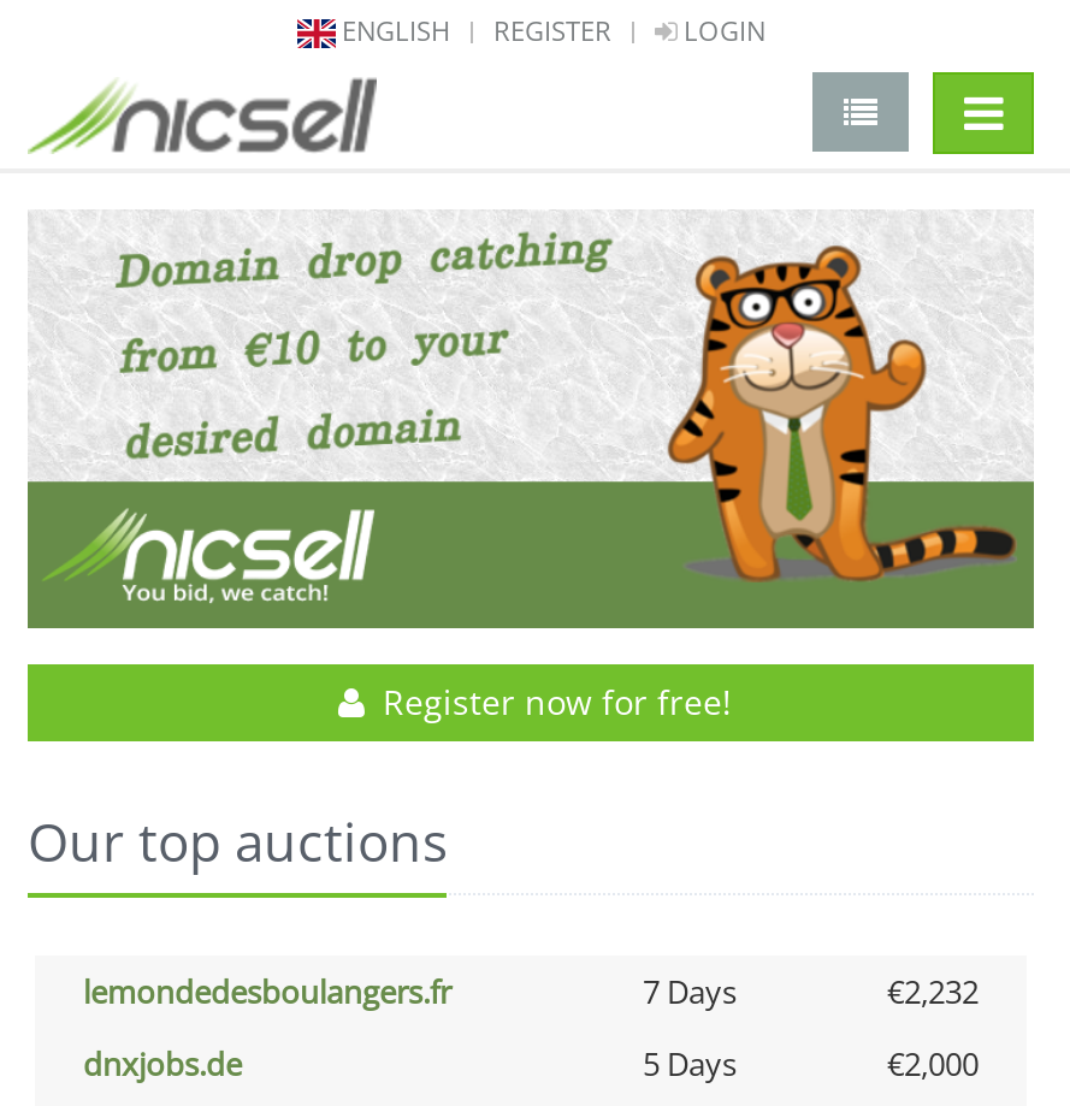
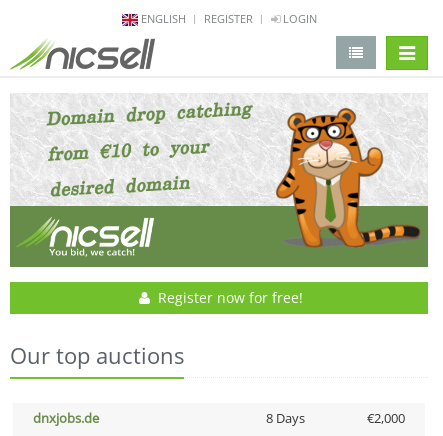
[83,970,979,1014] lemondedesboulangers.fr | 7 Days | €2,232 -> none
[643,1043,737,1086] 5 Days -> [265,409,304,427] 8 Days

